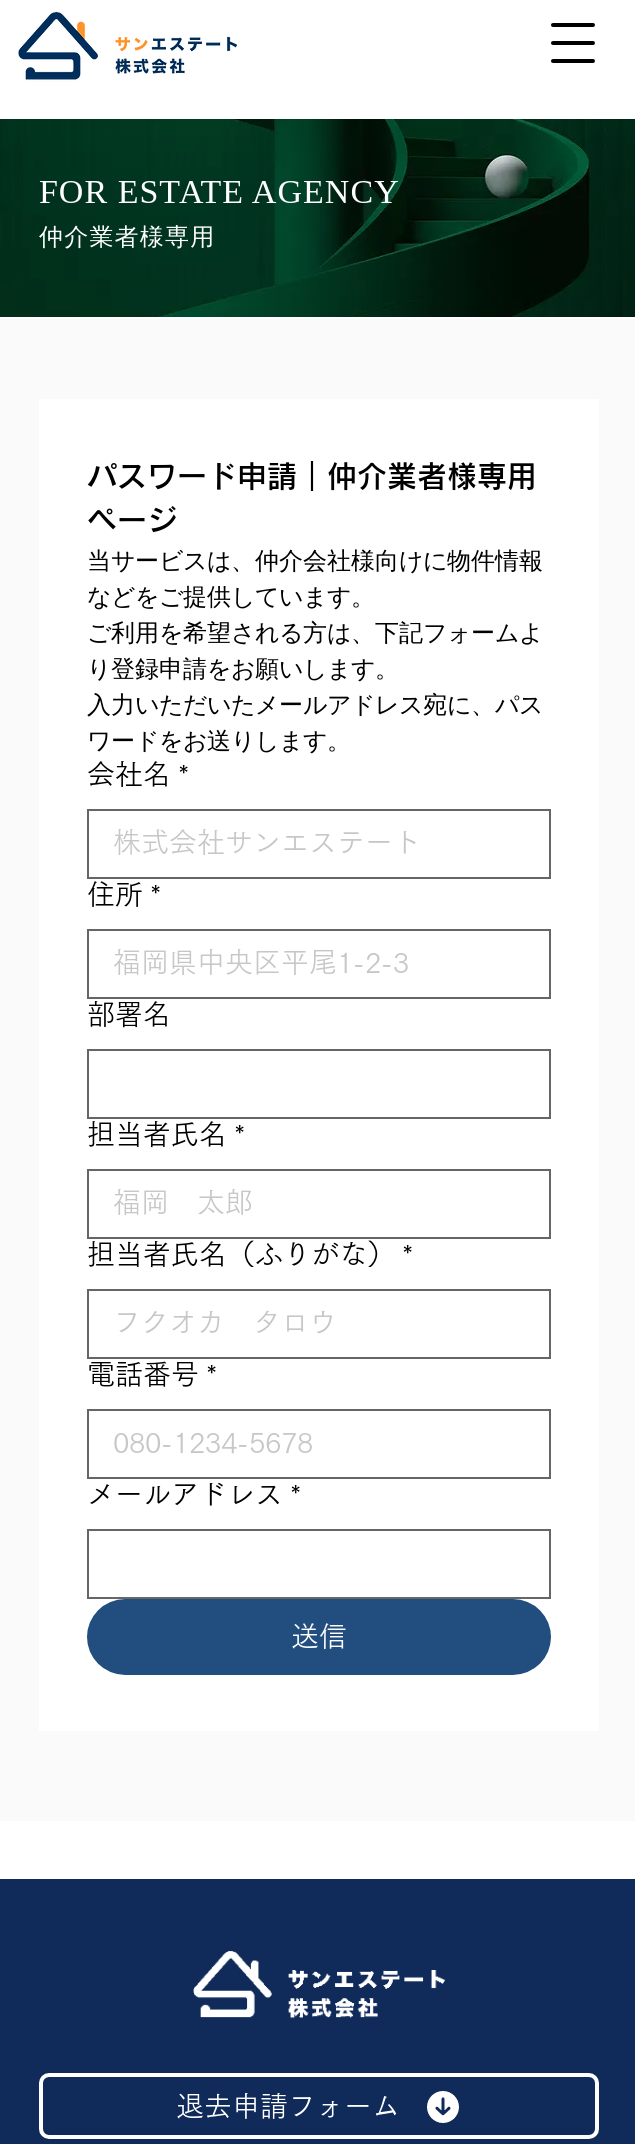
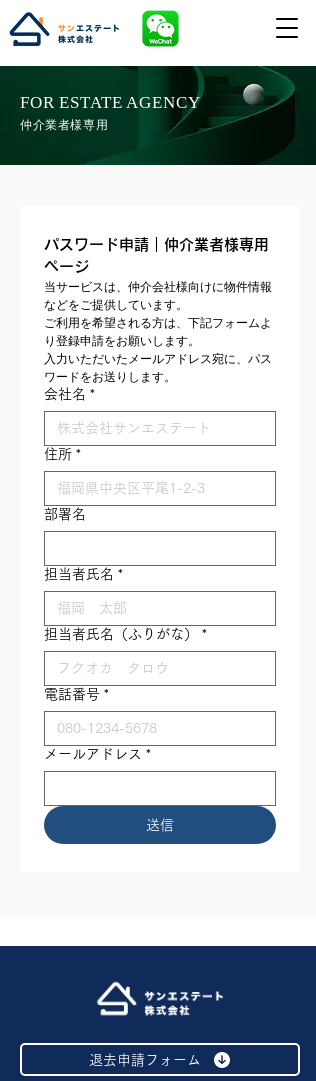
none -> [141,9,180,48] [image]

